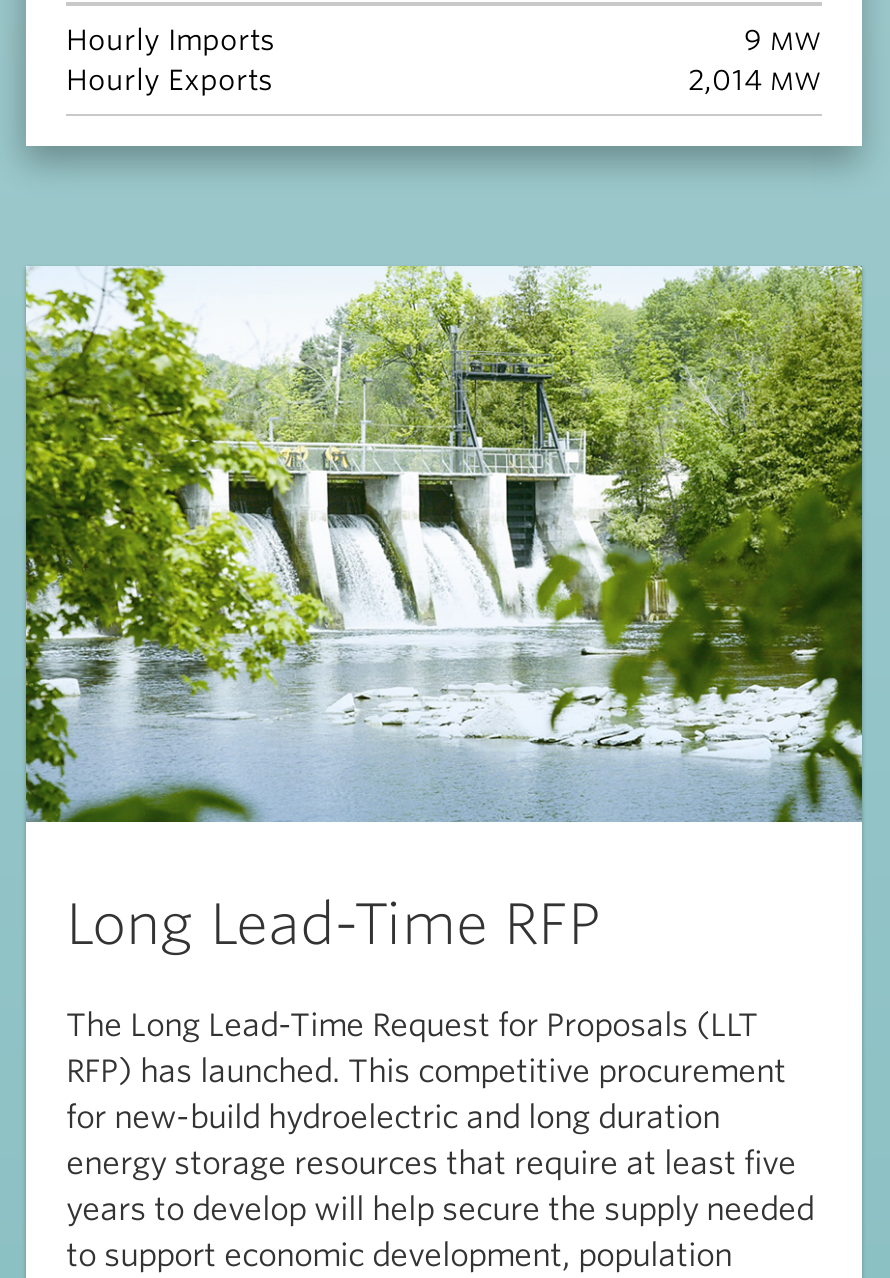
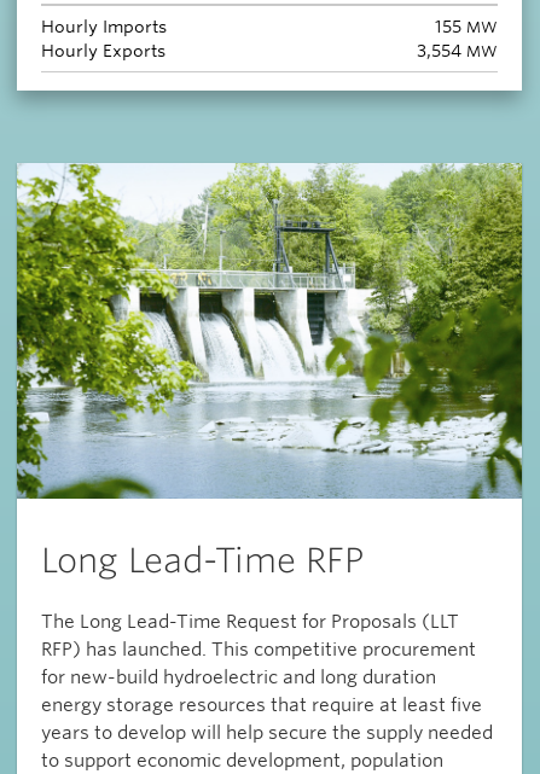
[744,24,822,56] 9 MW -> [435,17,498,36] 155 MW
[688,64,822,96] 2,014 MW -> [417,41,498,60] 3,554 MW

